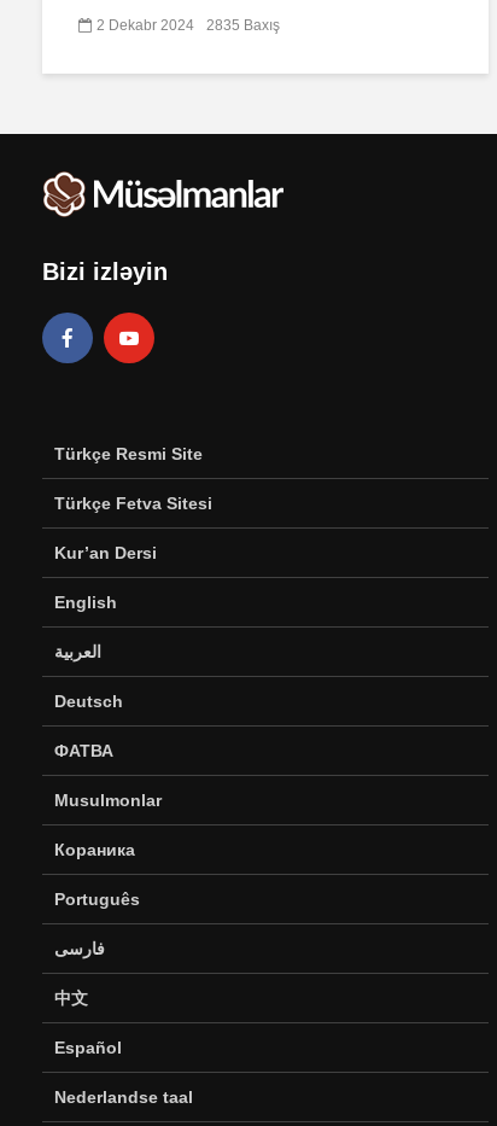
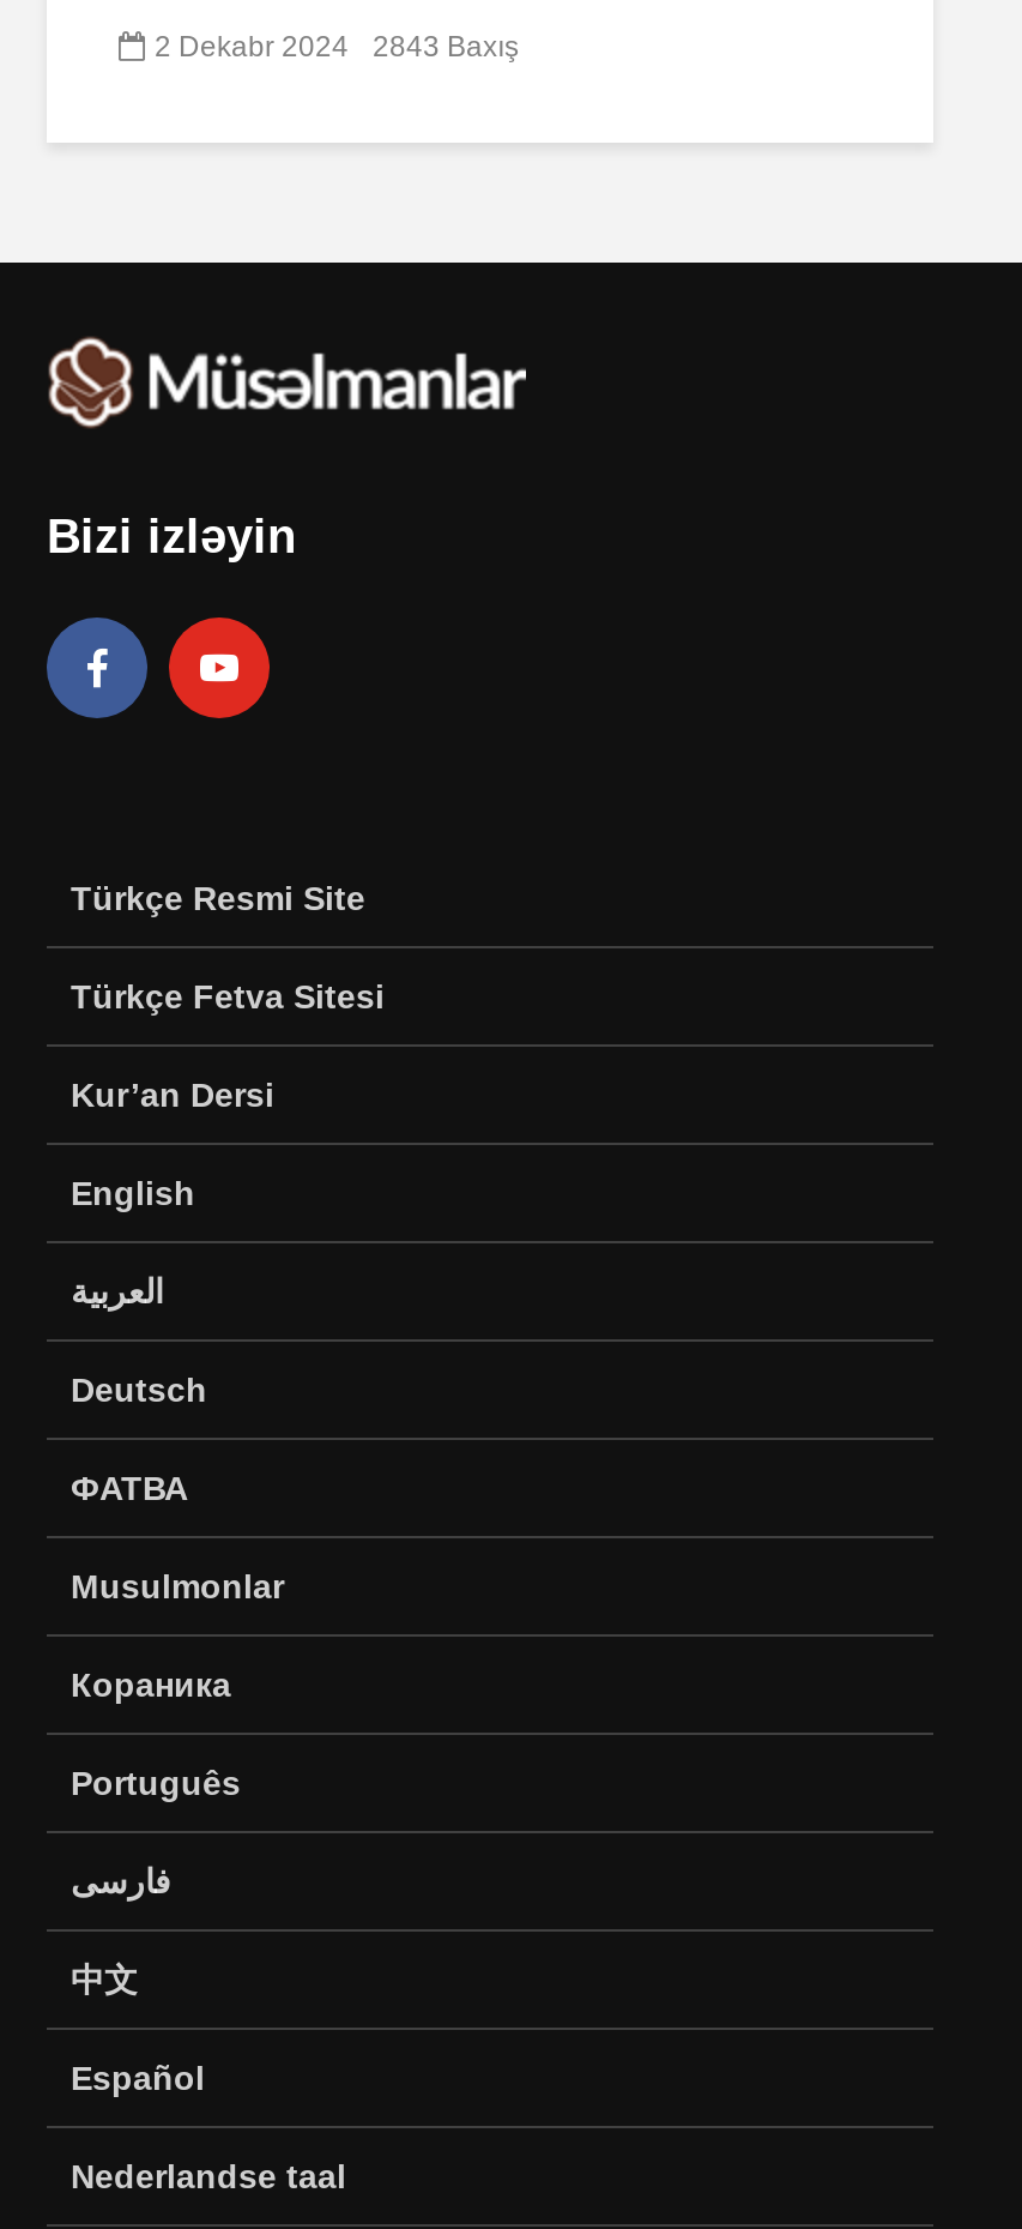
[97,17,280,34] 2 Dekabr 2024 2835 Baxış -> [155,29,519,63] 2 Dekabr 2024 2843 Baxış

